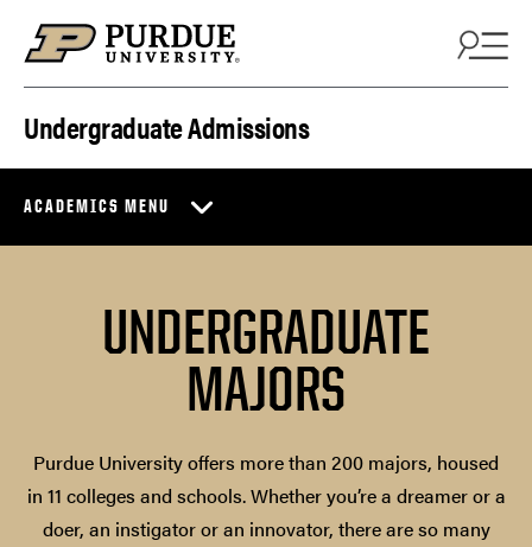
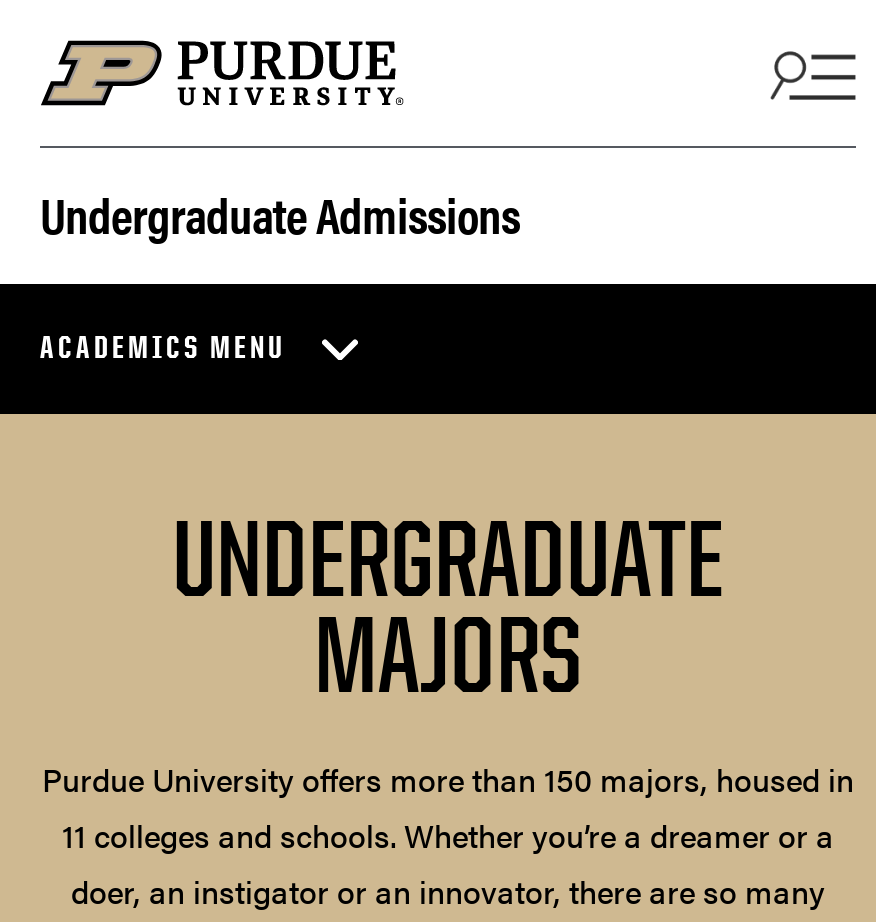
[27,449,505,509] Purdue University offers more than 200 majors, housed | in 11 colleges and schools. Whether you’re a dreamer or a -> [42,756,854,858] Purdue University offers more than 150 majors, housed in | 11 colleges and schools. Whether you’re a dreamer or a

